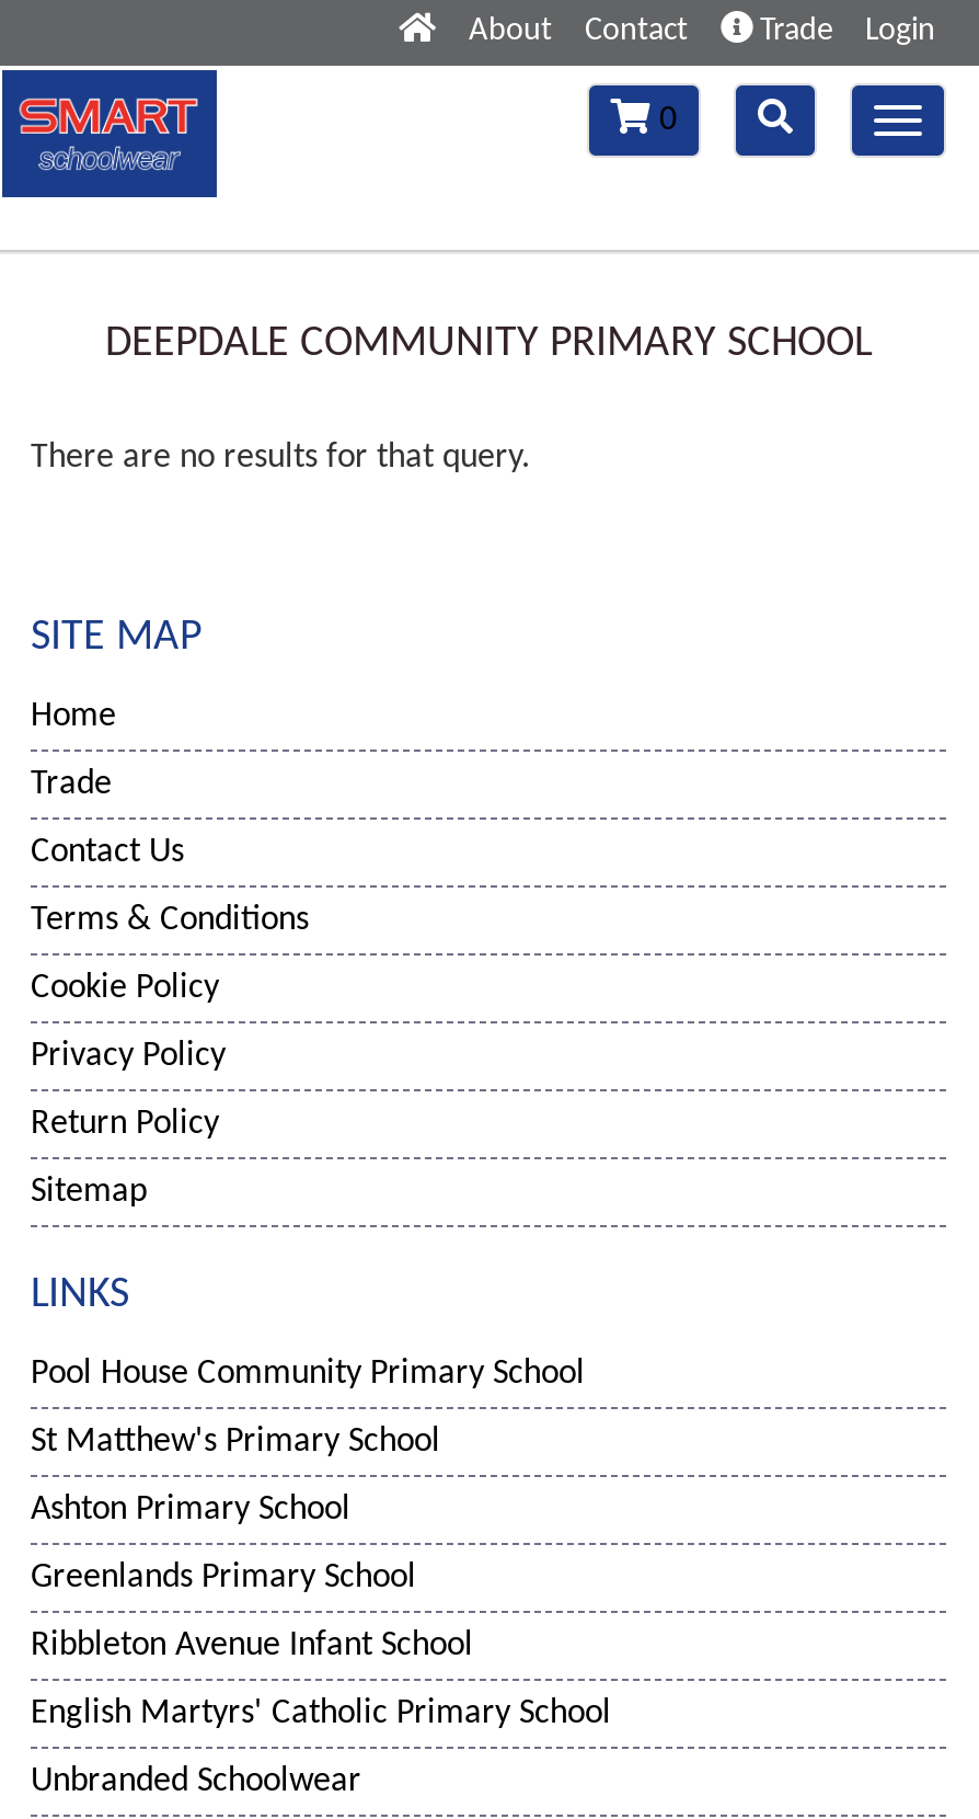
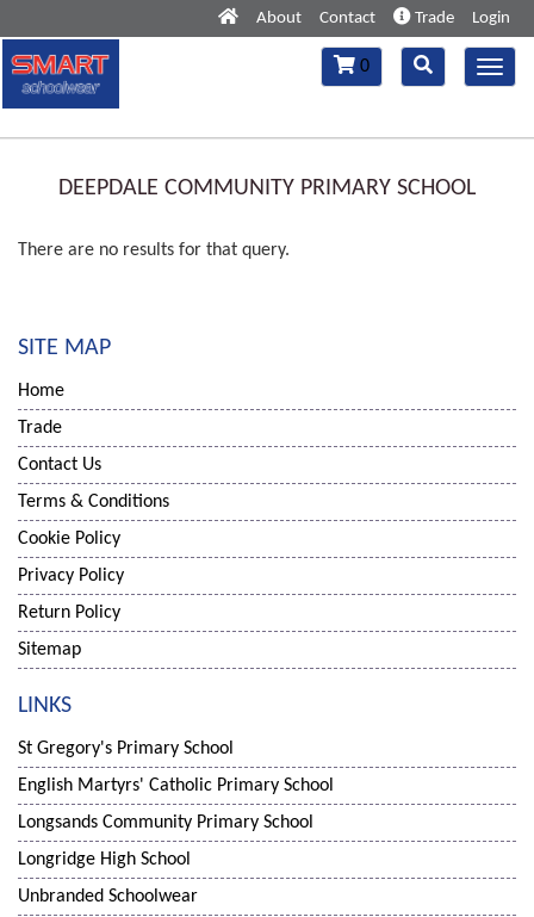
[31,1357,585,1663] Pool House Community Primary School | St Matthew's Primary School | Ashton Primary School | Greenlands Primary School | Ribbleton Avenue Infant School -> [18,739,234,758] St Gregory's Primary School
moved [31,1696,611,1731] -> [18,776,334,795]: English Martyrs' Catholic Primary School
none -> [18,813,313,869] Longsands Community Primary School | Longridge High School

